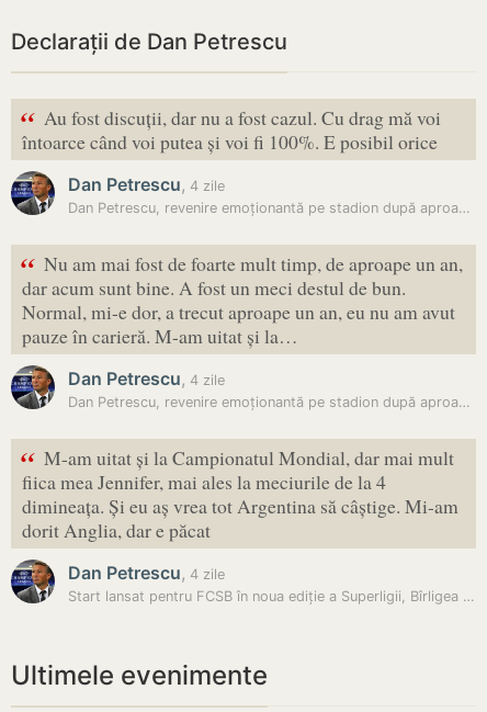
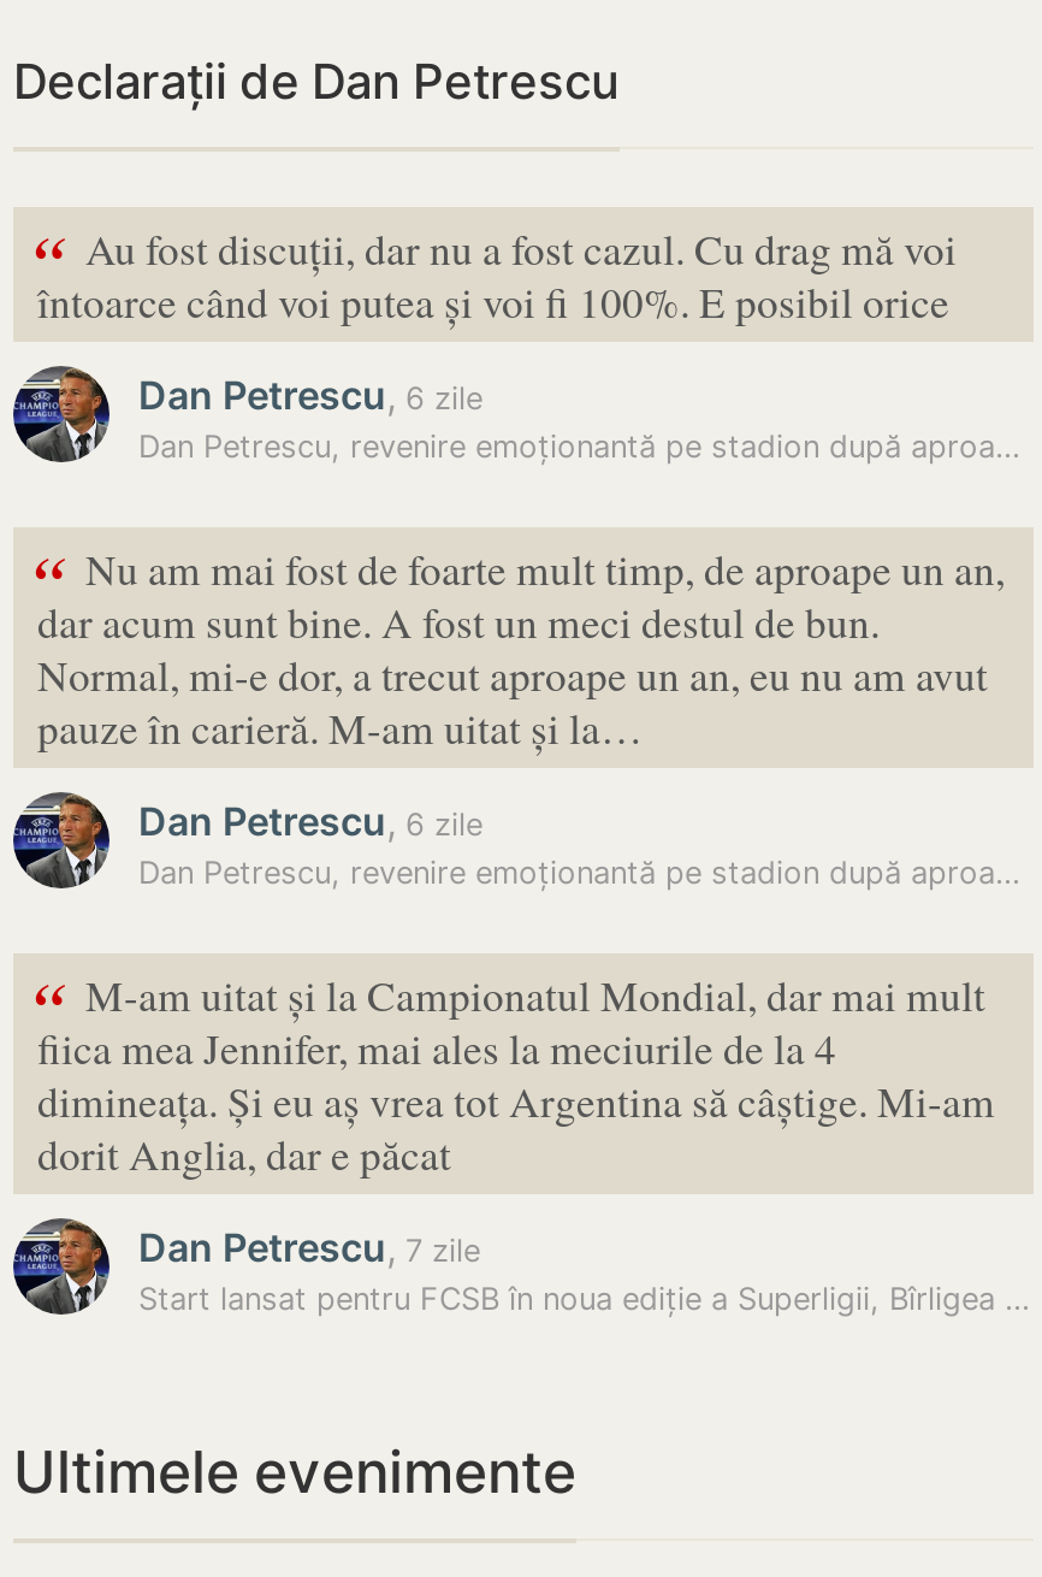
[68,173,225,195] Dan Petrescu, 4 zile -> [138,371,482,419] Dan Petrescu, 6 zile
[68,368,225,389] Dan Petrescu, 4 zile -> [138,797,482,845] Dan Petrescu, 6 zile
[68,562,225,584] Dan Petrescu, 4 zile -> [138,1223,480,1271] Dan Petrescu, 7 zile

